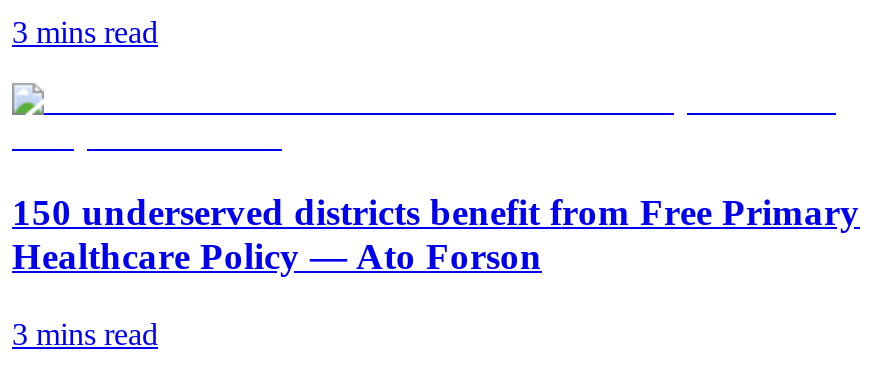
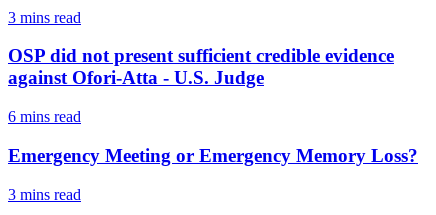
[12,192,860,278] 150 underserved districts benefit from Free Primary | Healthcare Policy — Ato Forson -> [8,45,418,166] OSP did not present sufficient credible evidence | against Ofori-Atta - U.S. Judge | 6 mins read | Emergency Meeting or Emergency Memory Loss?

